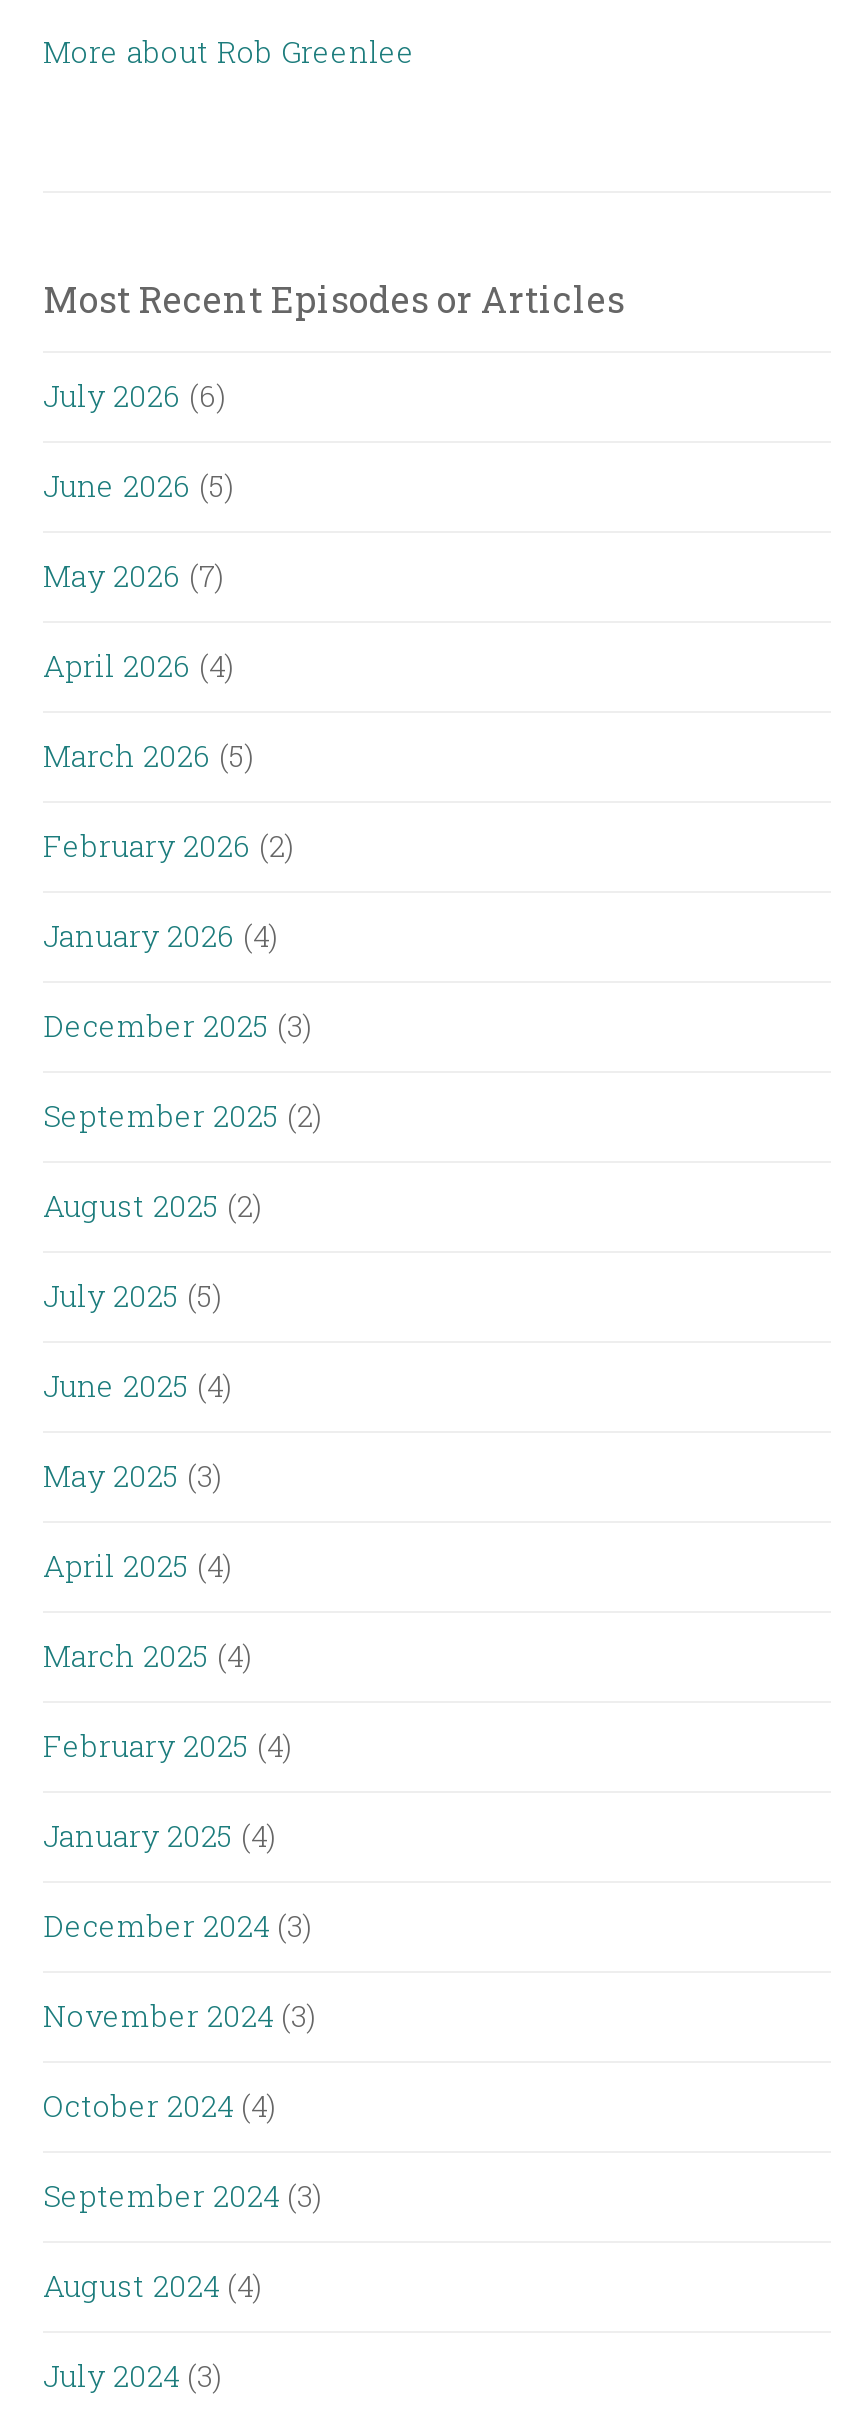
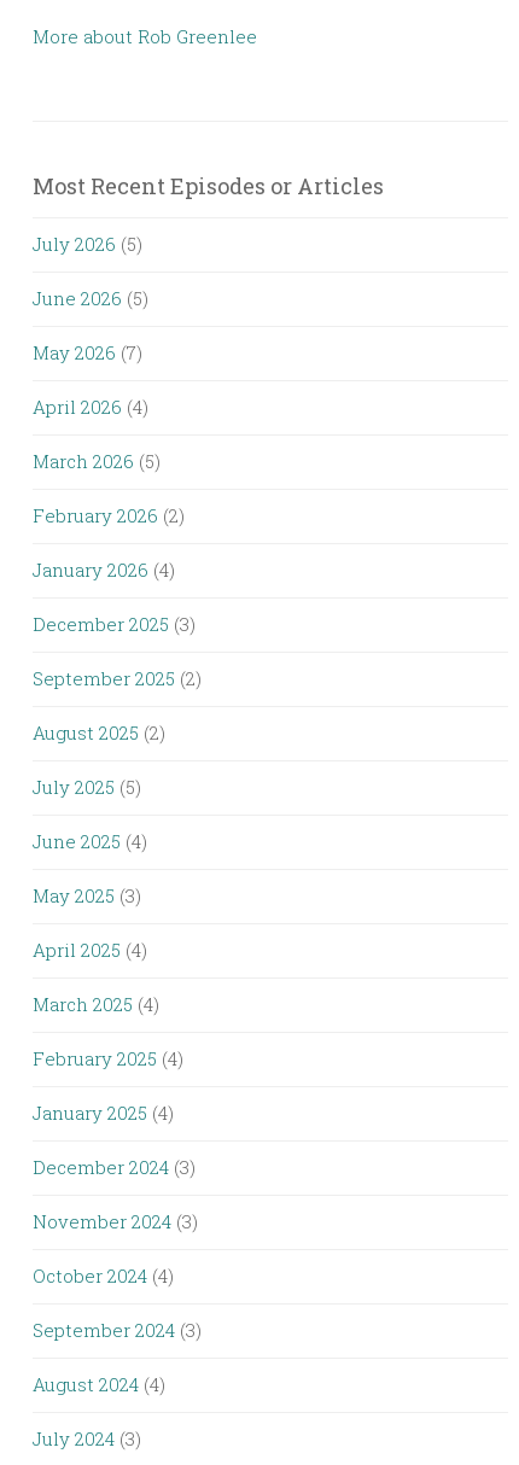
[43,375,227,415] July 2026 (6) -> [33,231,142,256] July 2026 (5)

